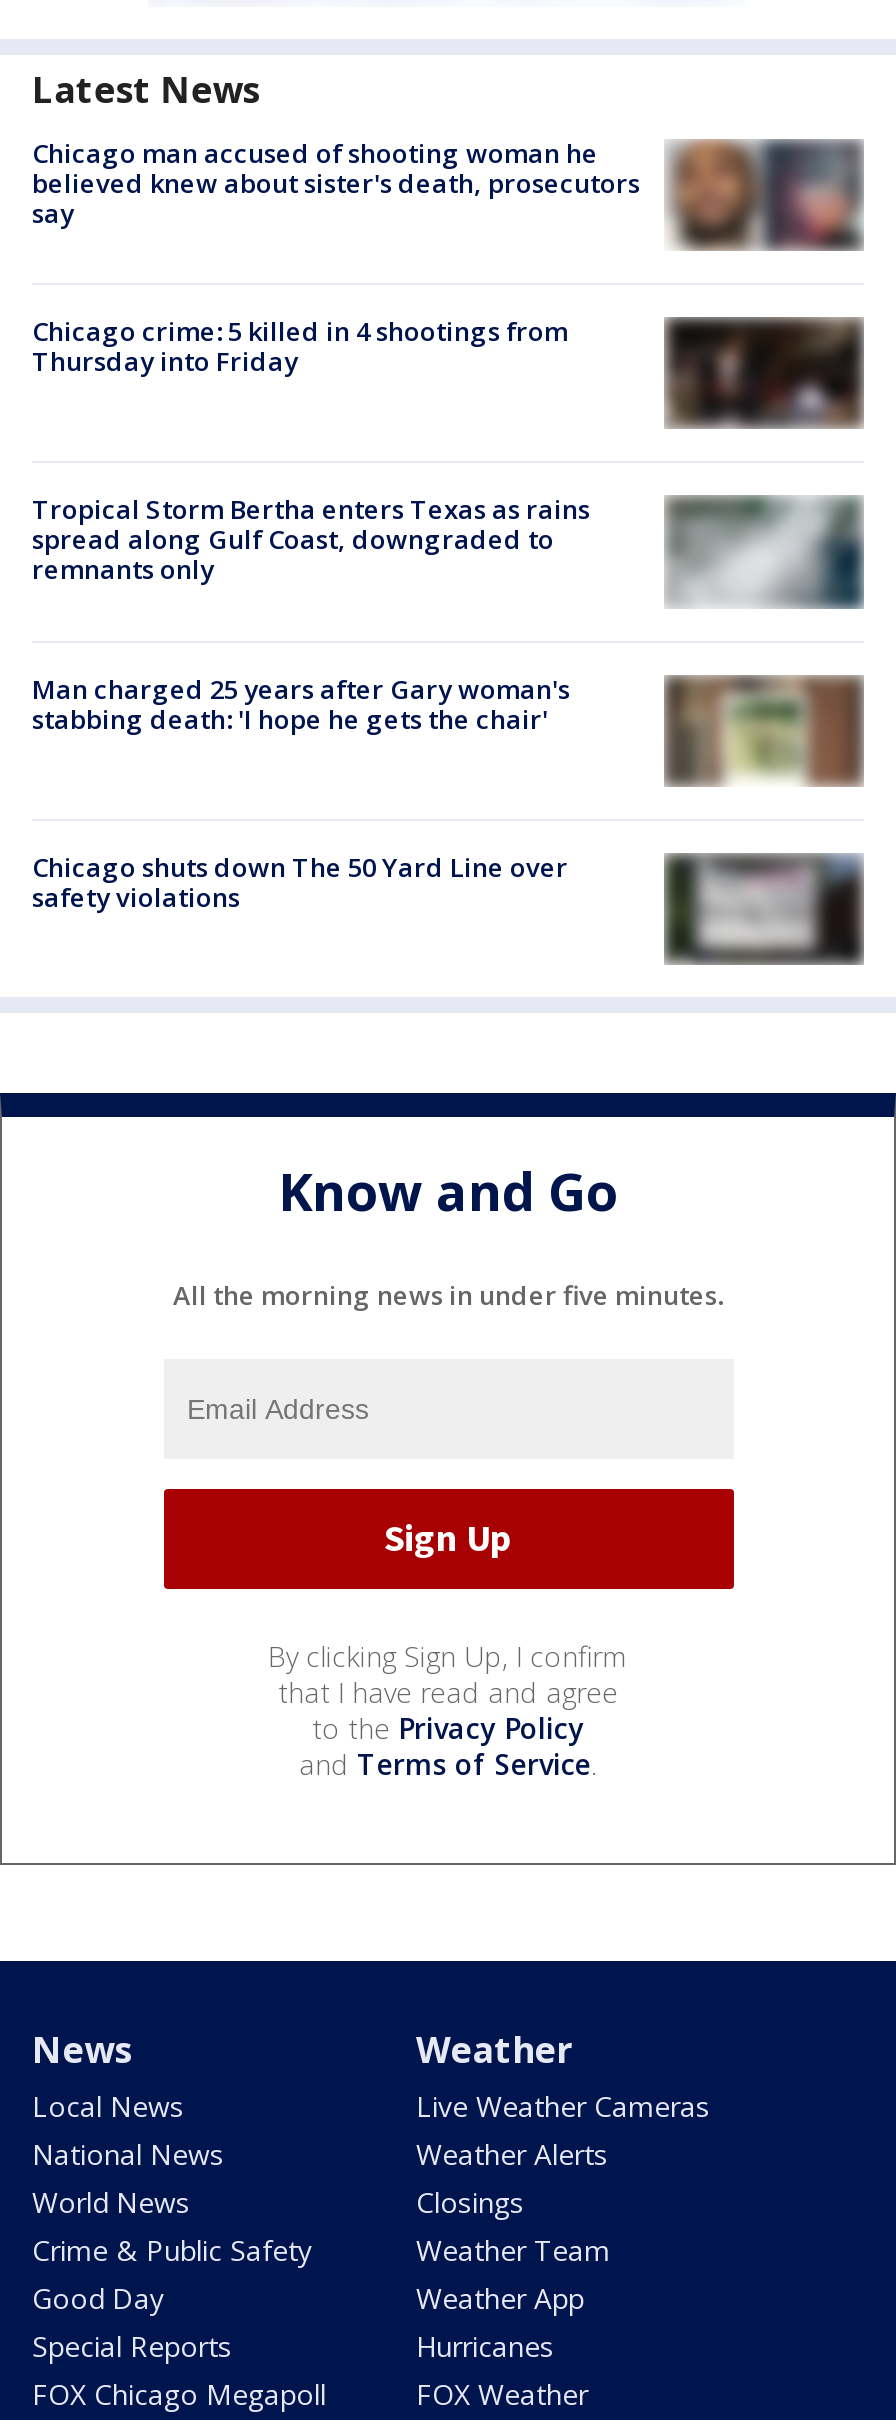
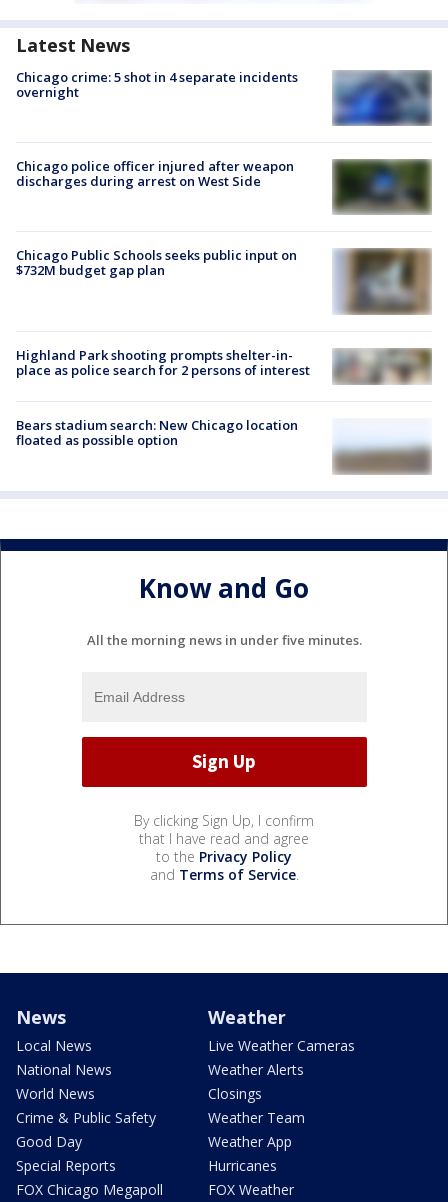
[32,135,852,251] [image] | Chicago man accused of shooting woman he | believed knew about sister's death, prosecutors | say -> [16,68,426,126] [image] | Chicago crime: 5 shot in 4 separate incidents | overnight
[32,313,568,379] Chicago crime: 5 killed in 4 shootings from | Thursday into Friday -> [16,157,294,190] Chicago police officer injured after weapon | discharges during arrest on West Side
[674,319,860,425] [image] -> [339,159,431,212] [image]
[32,492,864,629] [image] | Tropical Storm Bertha enters Texas as rains | spread along Gulf Coast, downgraded to | remnants only -> [16,246,432,316] [image] | Chicago Public Schools seeks public input on | $732M budget gap plan
[32,670,570,736] Man charged 25 years after Gary woman's | stabbing death: 'I hope he gets the chair' -> [16,346,310,379] Highland Park shooting prompts shelter-in- | place as police search for 2 persons of interest
[662,673,866,787] [image] -> [332,338,432,385] [image]
[32,849,568,915] Chicago shuts down The 50 Yard Line over | safety violations -> [16,416,298,449] Bears stadium search: New Chicago location | floated as possible option
[662,851,866,963] [image] -> [332,427,432,473] [image]

